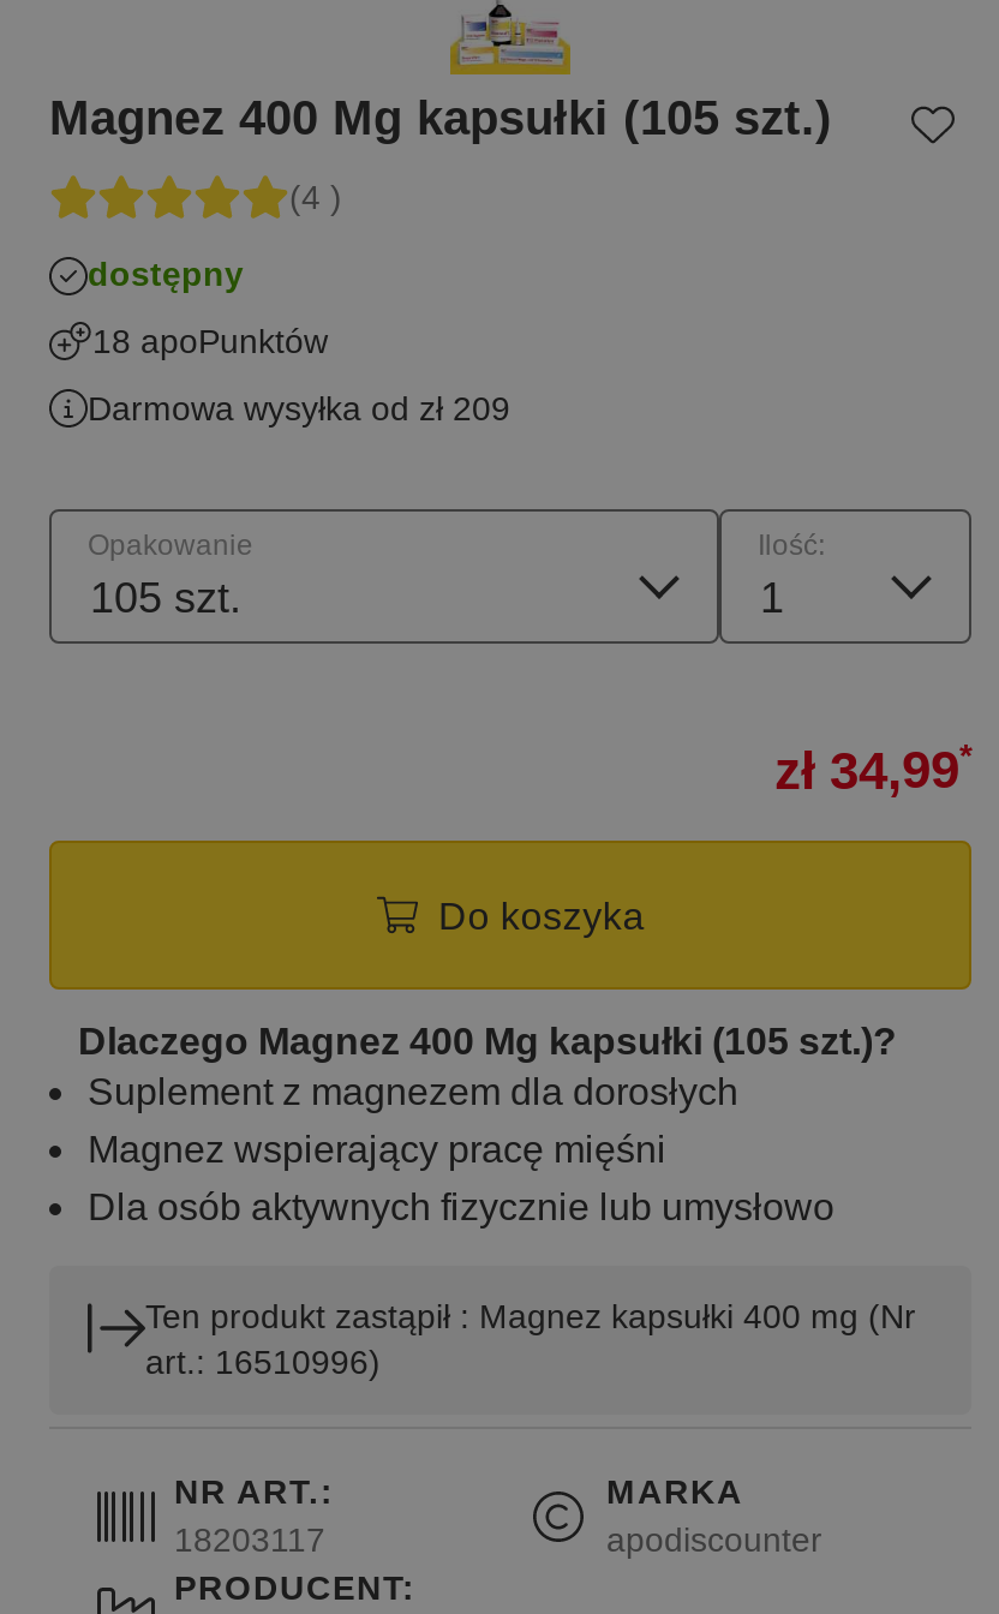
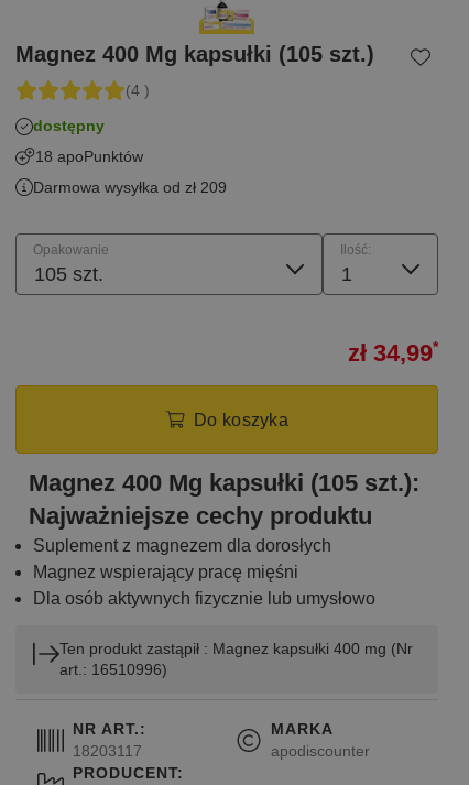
[78,1021,897,1062] Dlaczego Magnez 400 Mg kapsułki (105 szt.)? -> [29,469,419,530] Magnez 400 Mg kapsułki (105 szt.): | Najważniejsze cechy produktu

